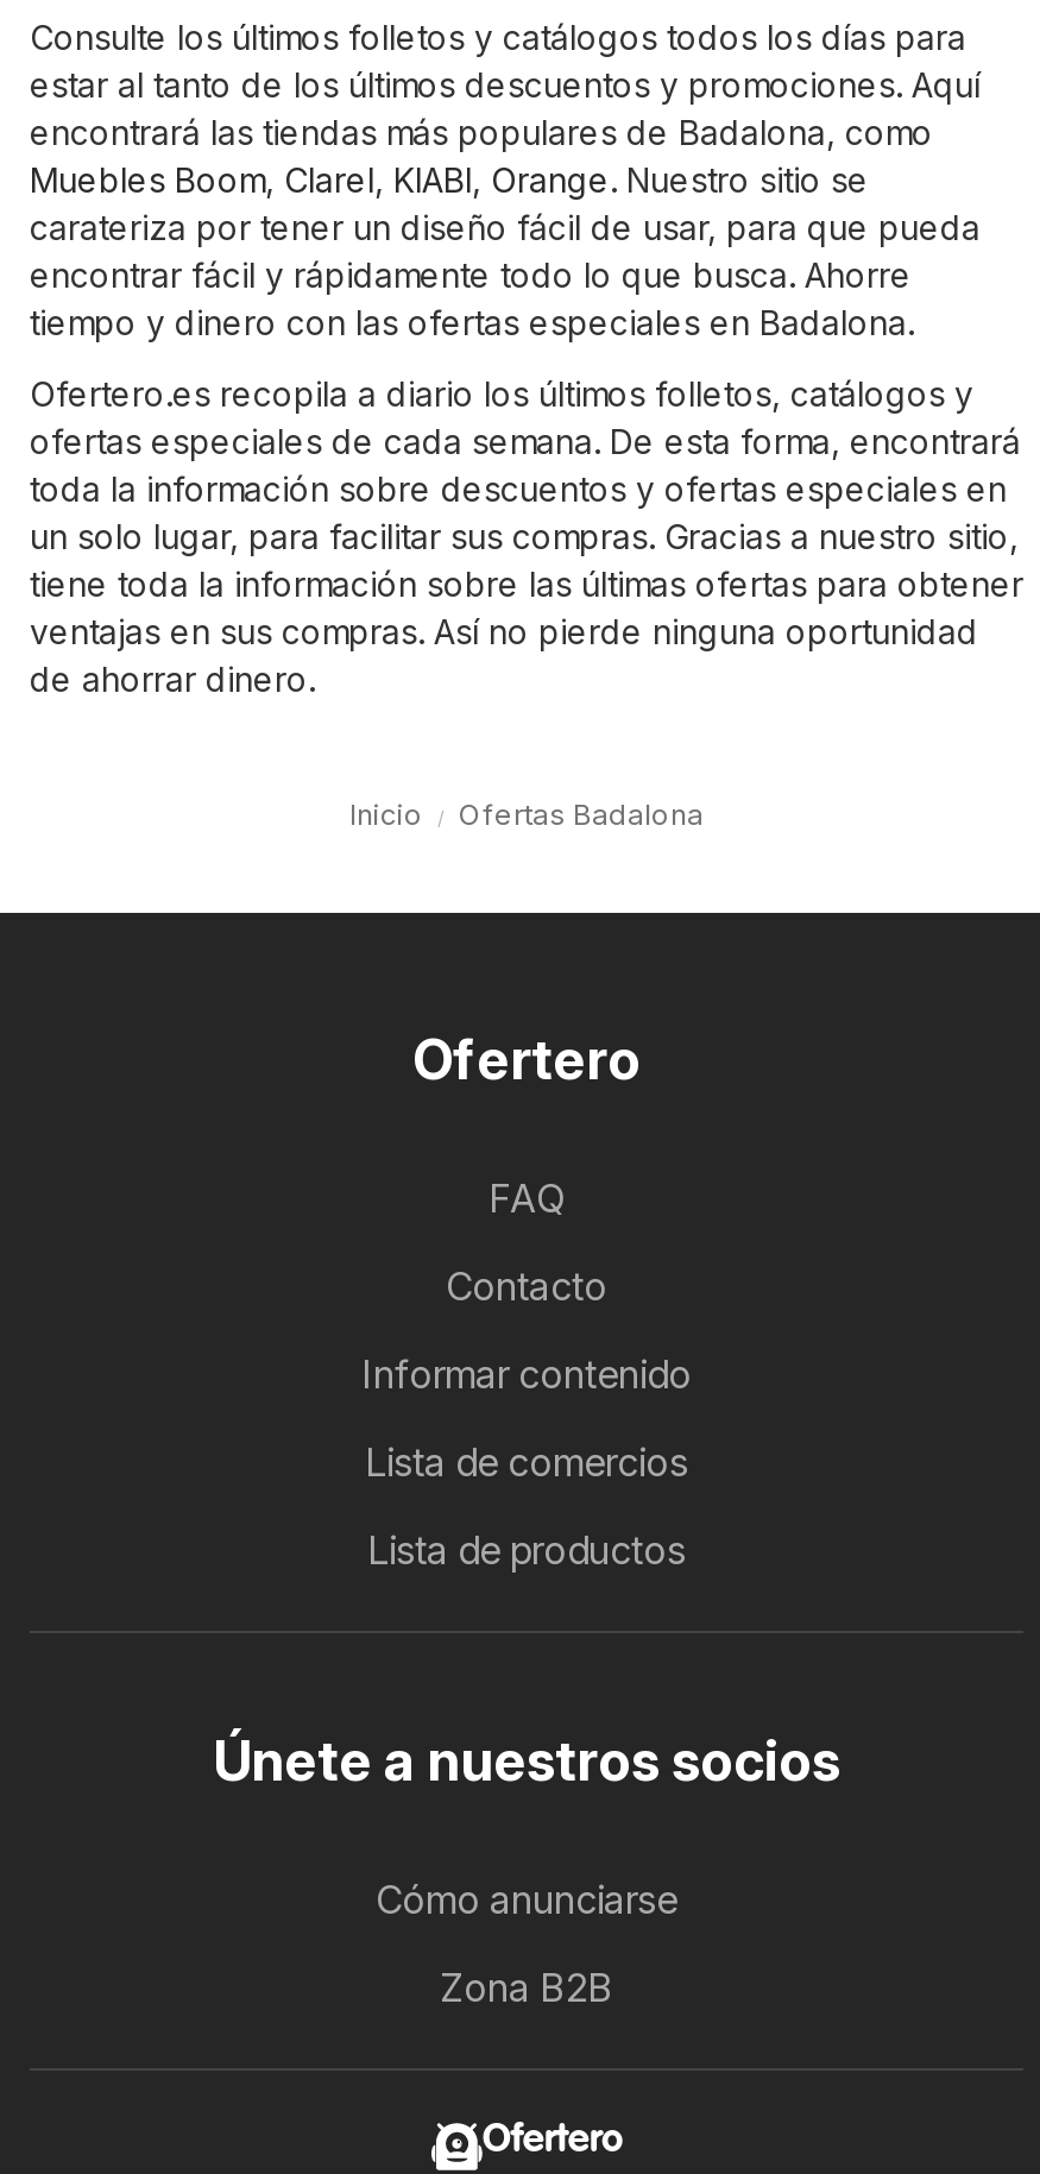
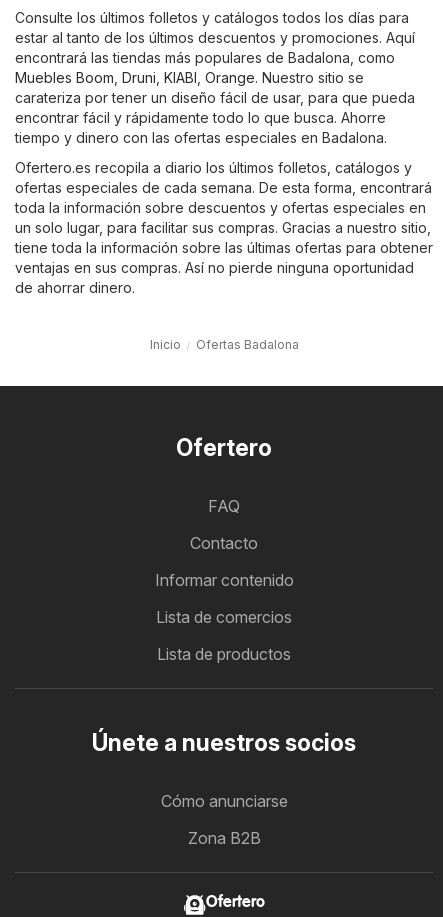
[30,161,869,201] Muebles Boom, Clarel, KIABI, Orange. Nuestro sitio se -> [15,69,364,86] Muebles Boom, Druni, KIABI, Orange. Nuestro sitio se

